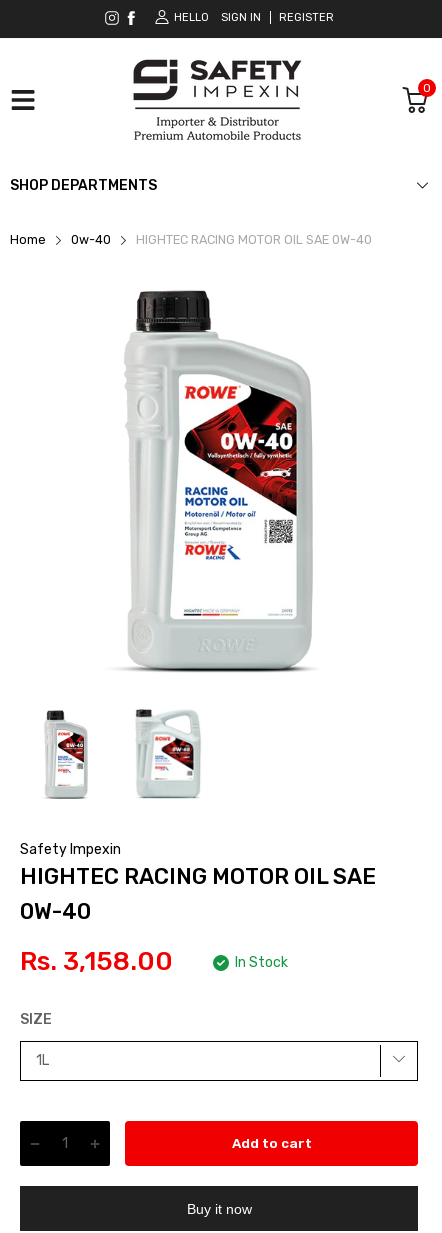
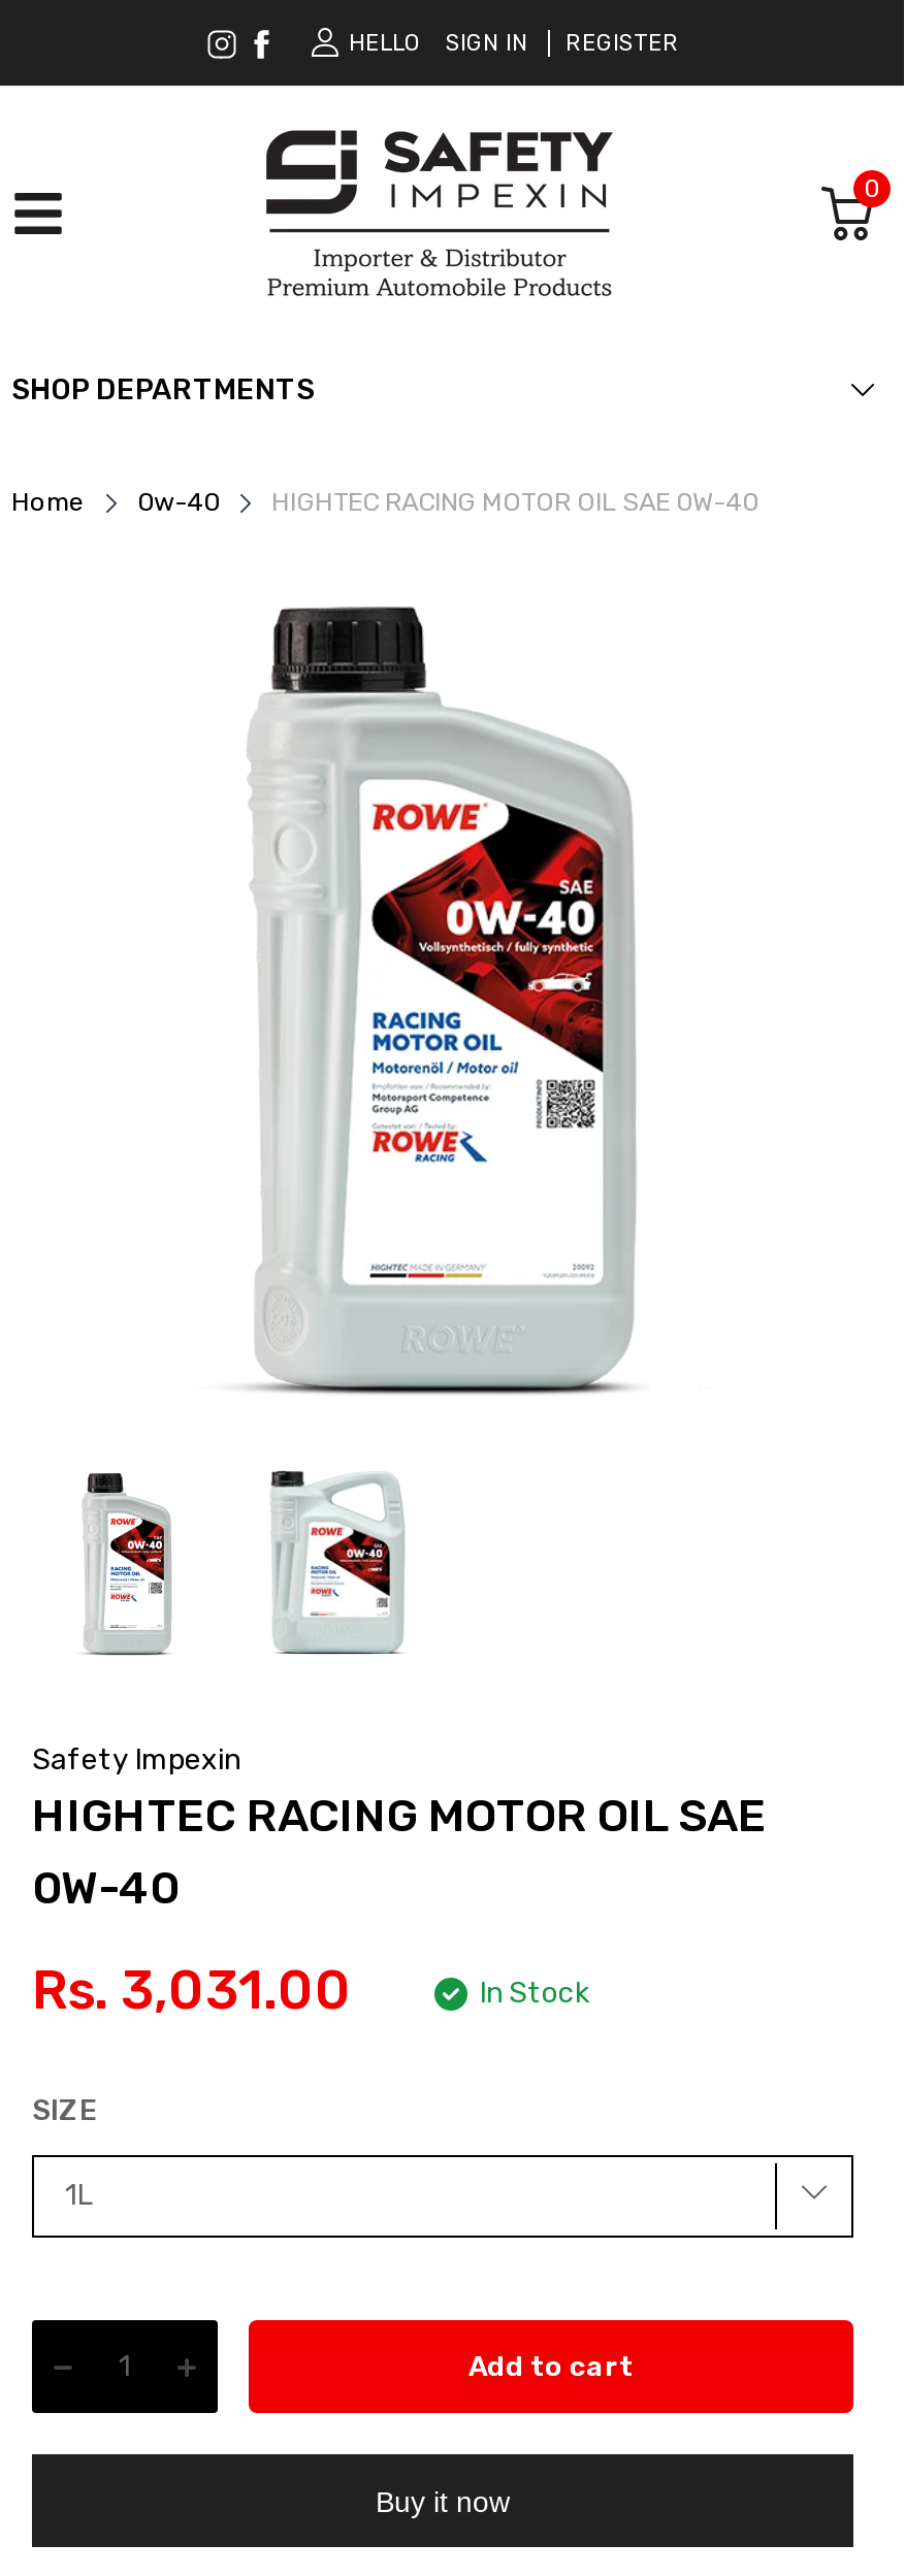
[20,946,173,977] Rs. 3,158.00 -> [32,1959,352,2023] Rs. 3,031.00

